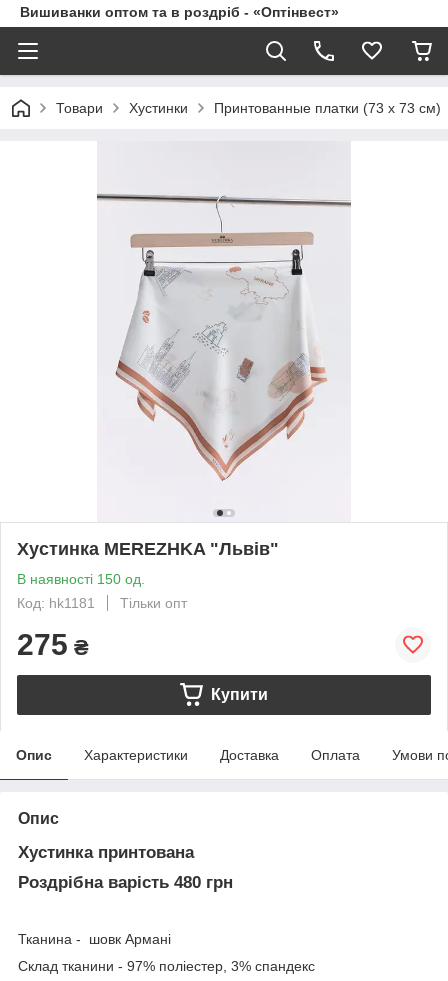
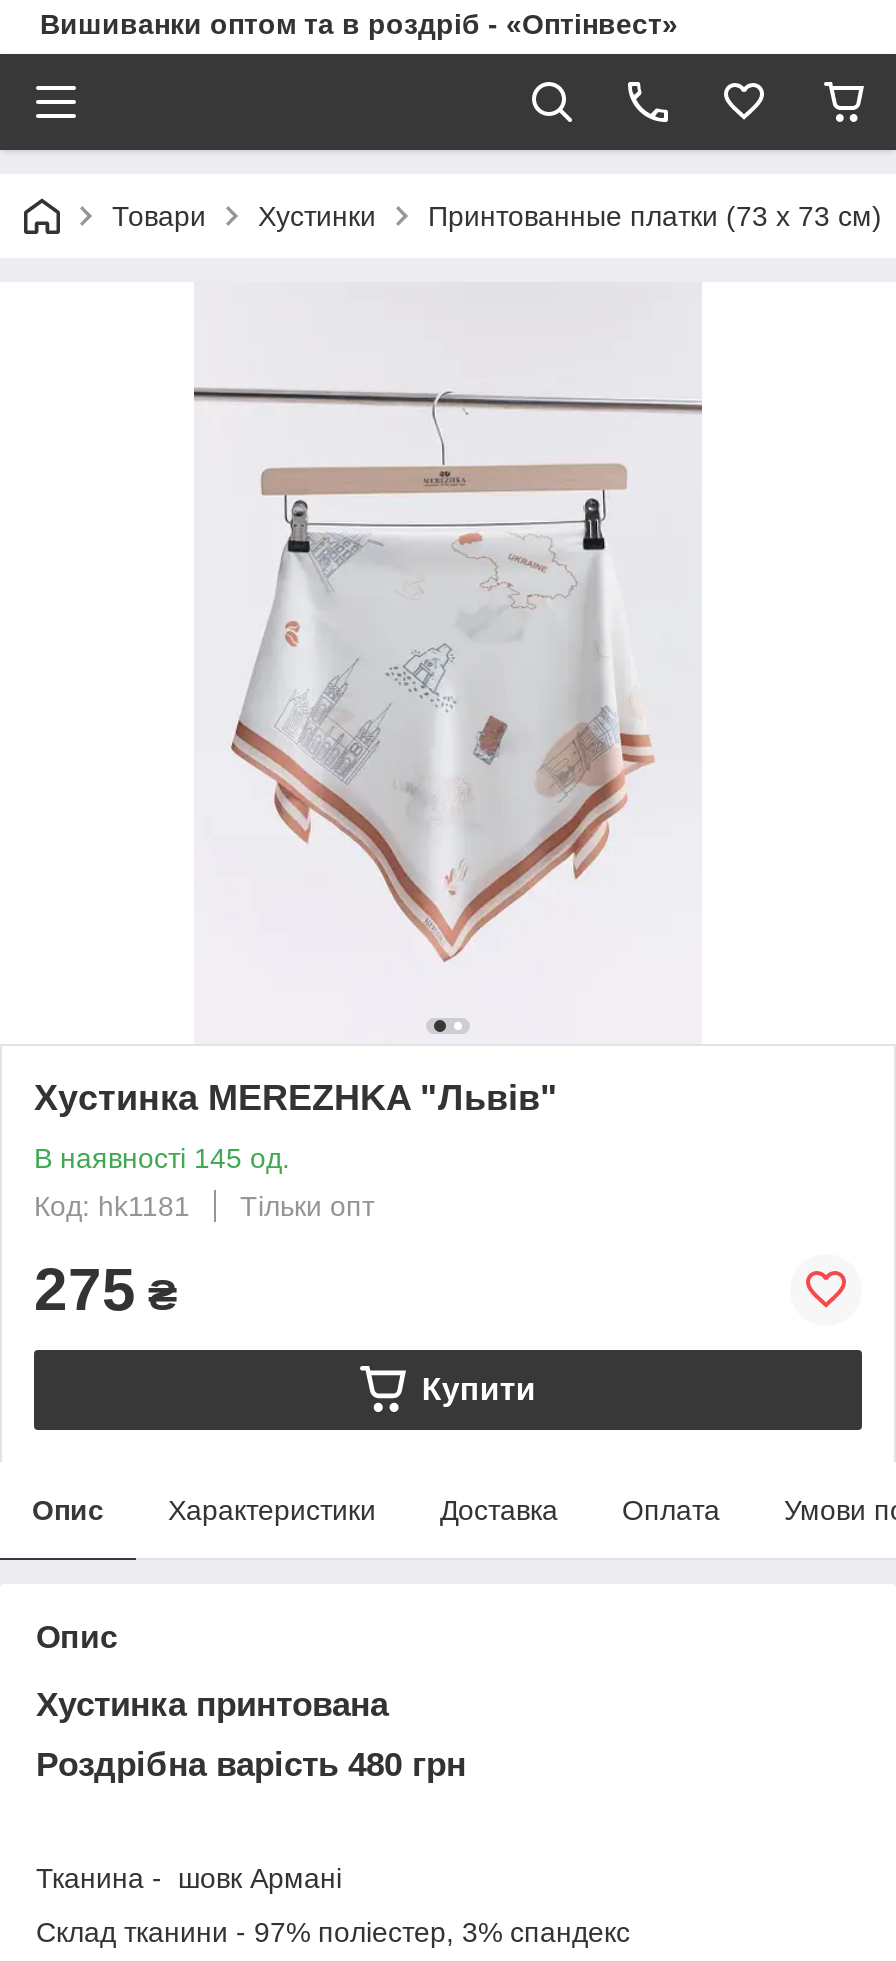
[17,571,145,587] В наявності 150 од. -> [34,1142,290,1174] В наявності 145 од.

